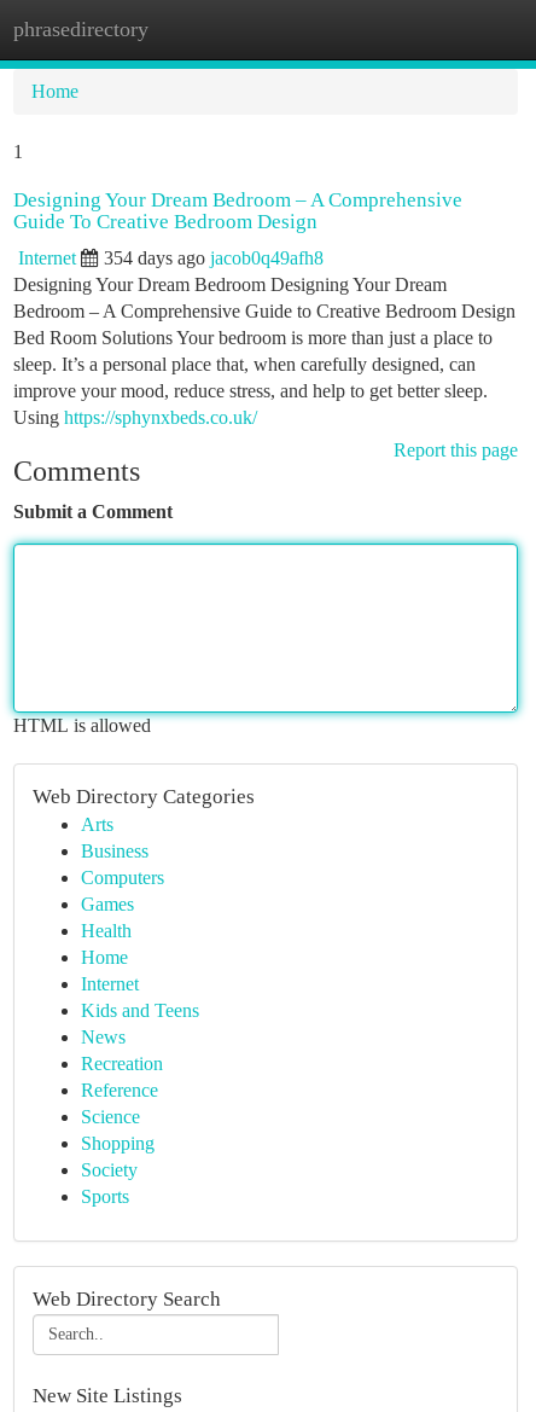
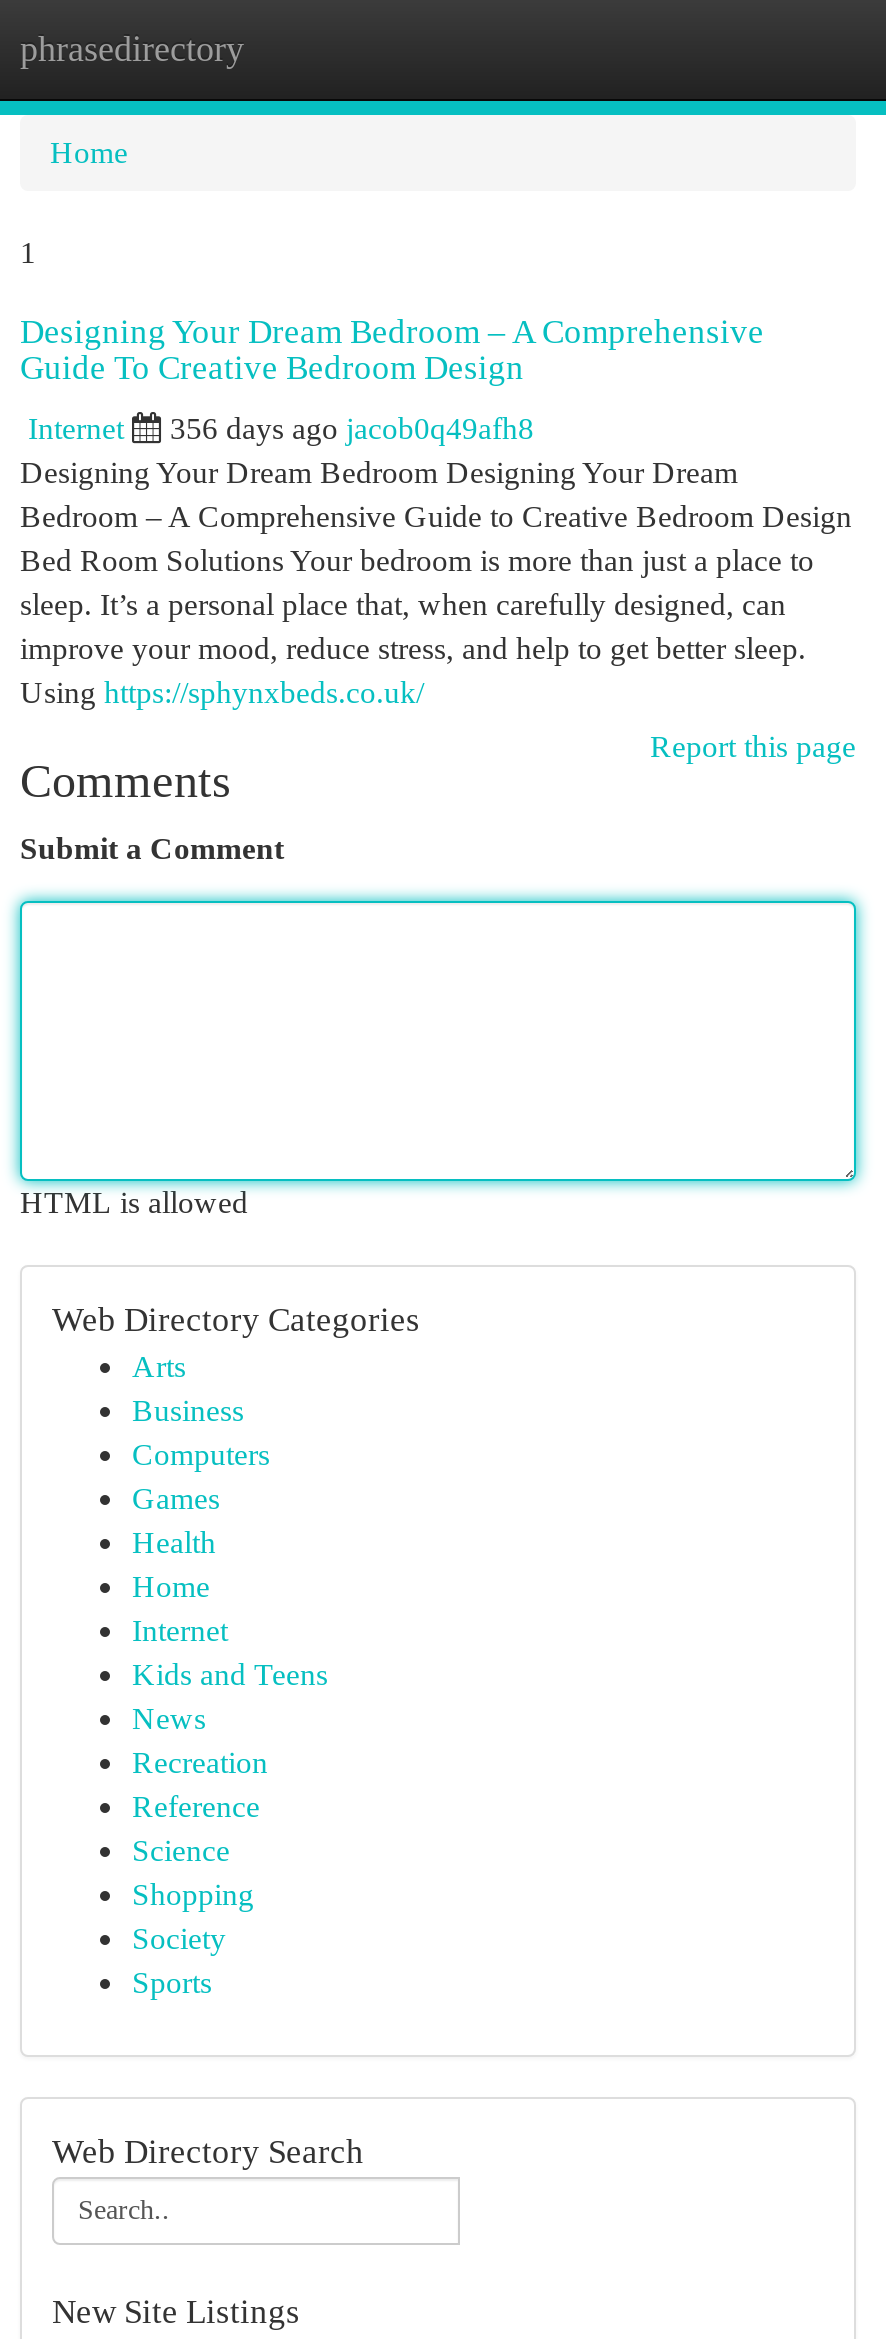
[104,248,324,268] 354 days ago jacob0q49afh8 -> [170,411,534,445] 356 days ago jacob0q49afh8

